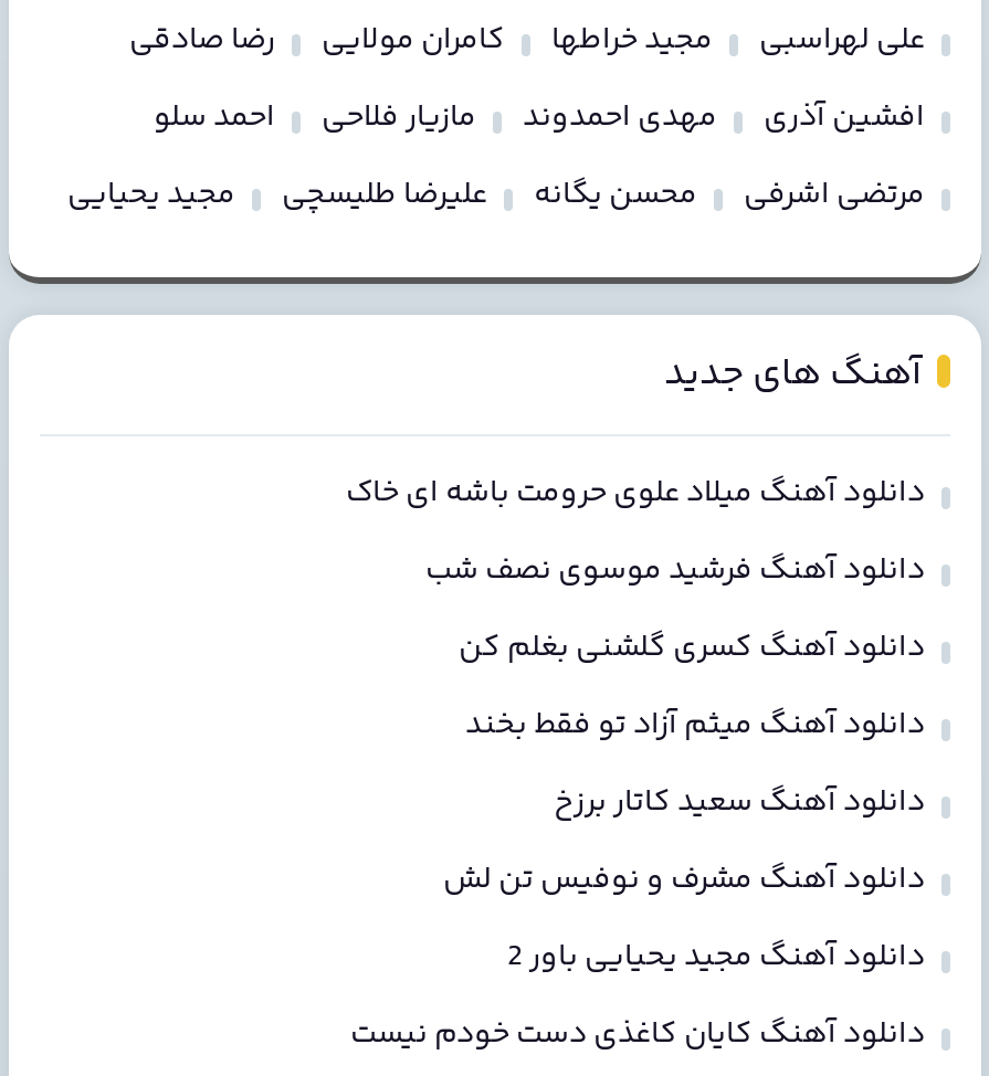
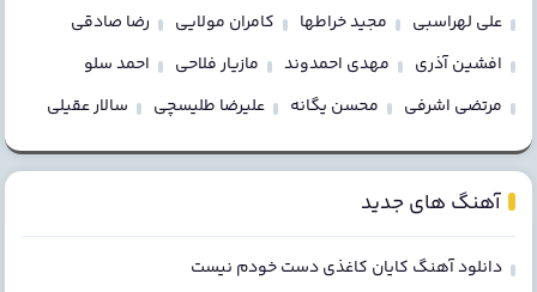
[67,171,235,220] مجید یحیایی -> [46,93,128,120] سالار عقیلی
[346,470,925,982] دانلود آهنگ میلاد علوی حرومت باشه ای خاک | دانلود آهنگ فرشید موسوی نصف شب | دانلود آهنگ کسری گلشنی بغلم کن | دانلود آهنگ میثم آزاد تو فقط بخند | دانلود آهنگ سعید کاتار برزخ | دانلود آهنگ مشرف و نوفیس تن لش | دانلود آهنگ مجید یحیایی باور 2 -> none

